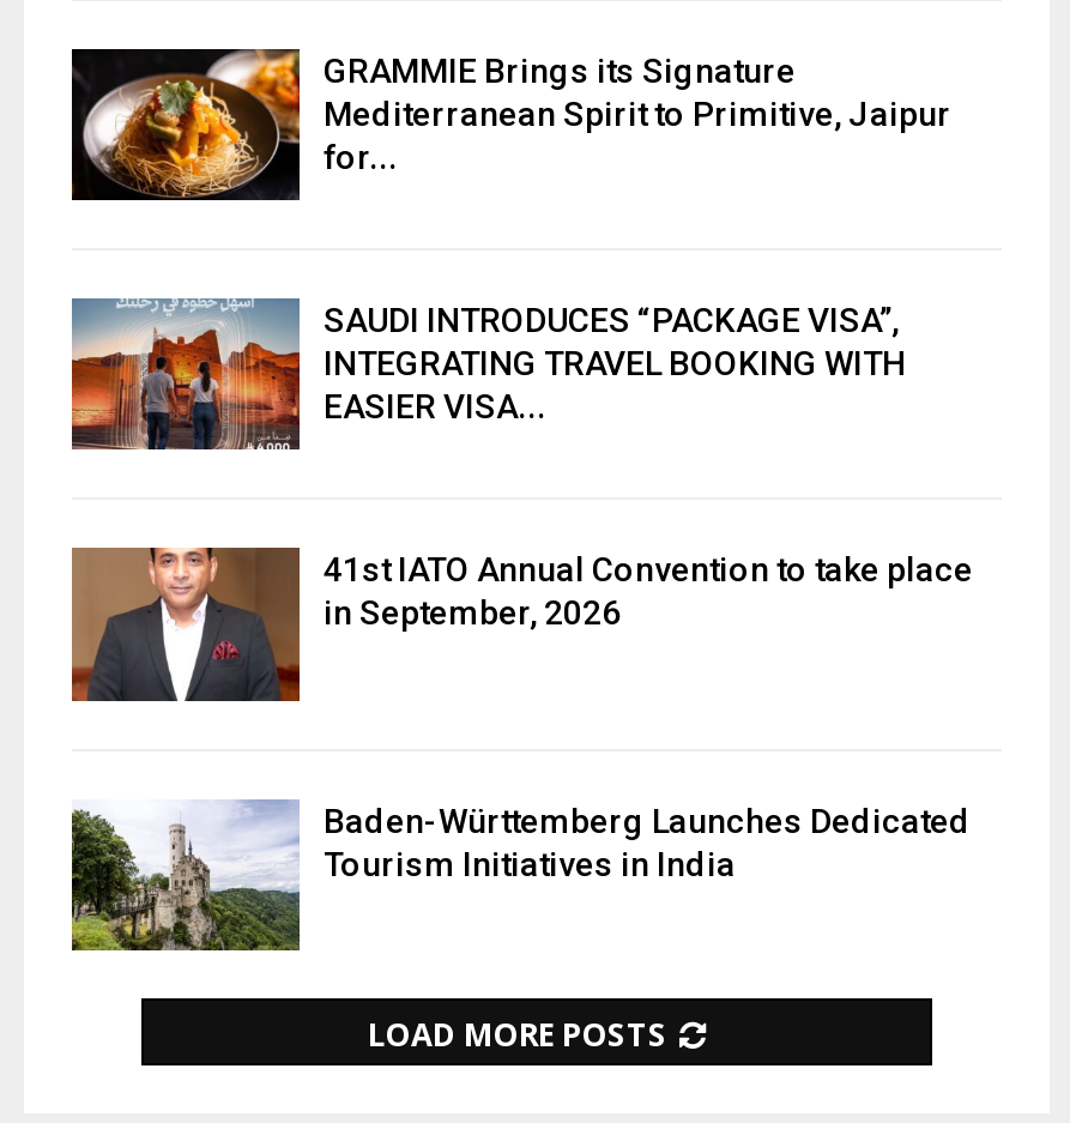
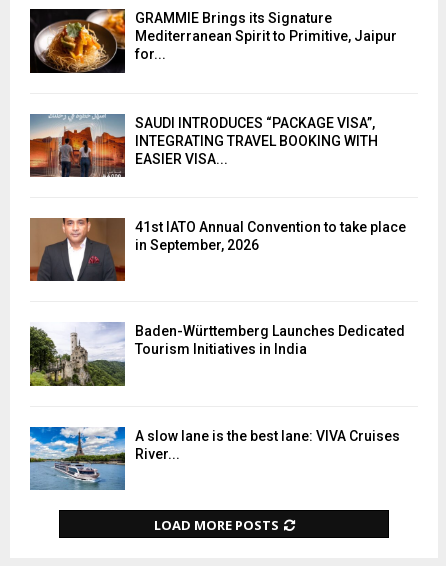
none -> [29,426,400,491] [image] | A slow lane is the best lane: VIVA Cruises | River...

